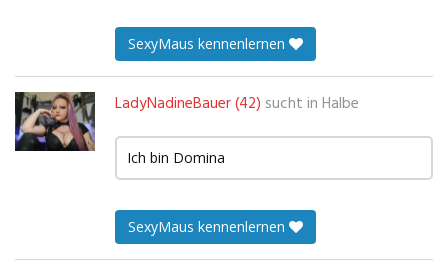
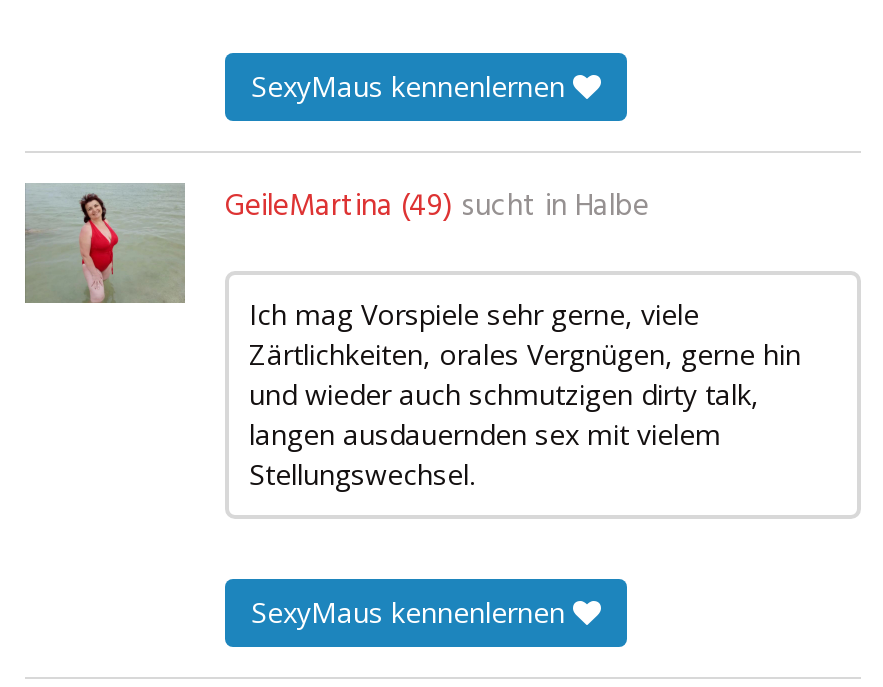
[14,91,359,152] [image] | LadyNadineBauer (42) sucht in Halbe -> [23,182,649,305] [image] | GeileMartina (49) sucht in Halbe
[127,147,225,166] Ich bin Domina -> [249,294,801,492] Ich mag Vorspiele sehr gerne, viele | Zärtlichkeiten, orales Vergnügen, gerne hin | und wieder auch schmutzigen dirty talk, | langen ausdauernden sex mit vielem | Stellungswechsel.

